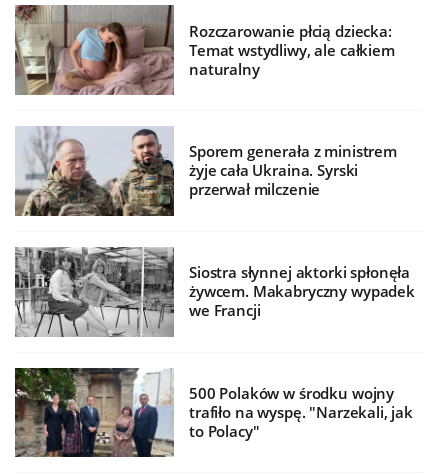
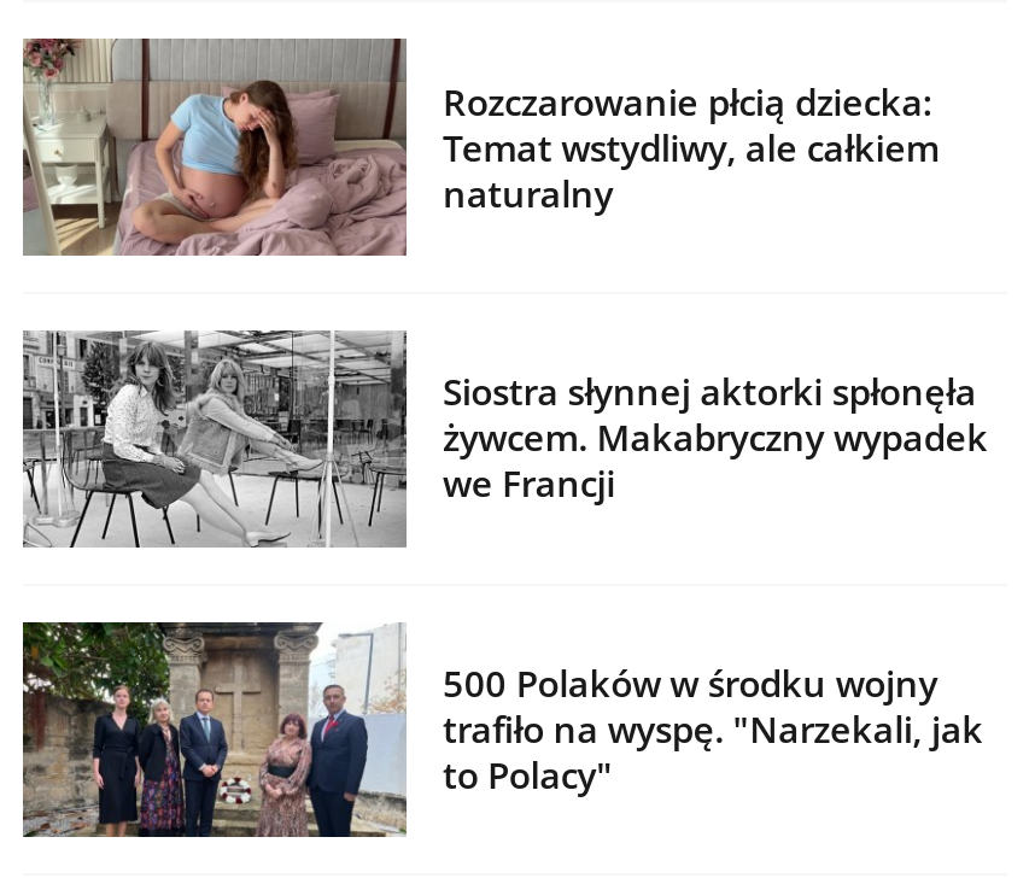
[15,127,397,216] [image] | Sporem generała z ministrem | żyje cała Ukraina. Syrski | przerwał milczenie -> none

